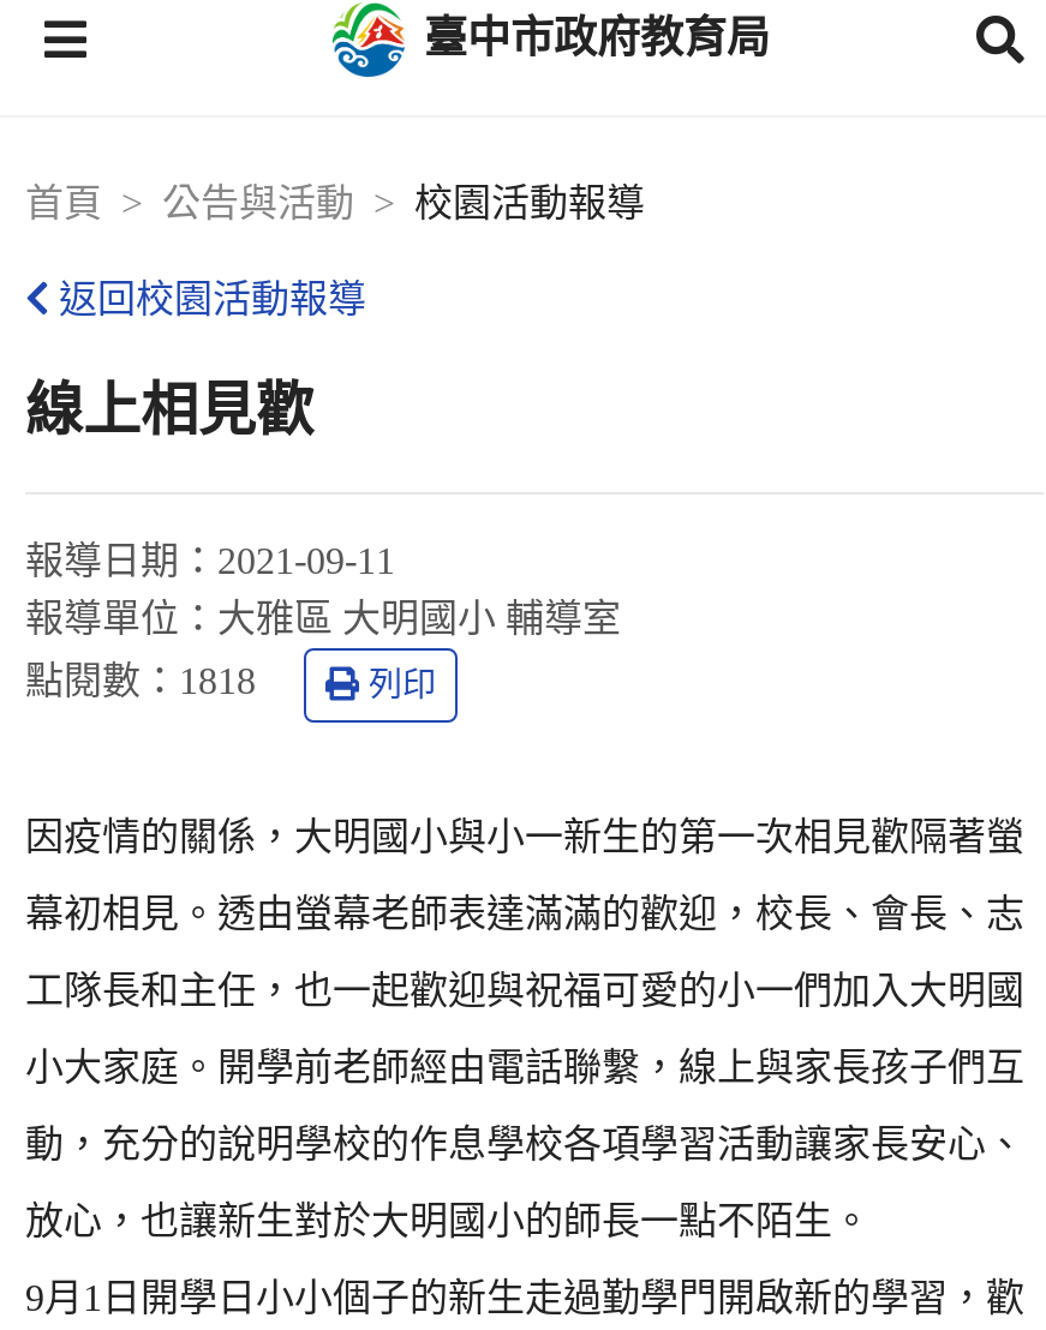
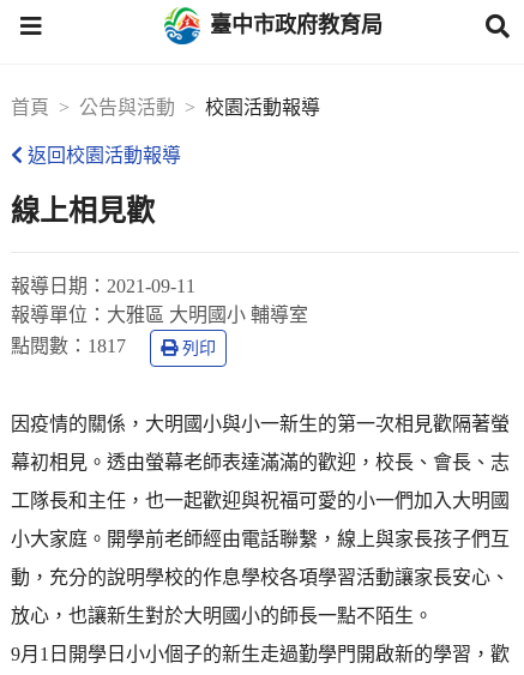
[25,661,256,701] 點閱數：1818 -> [11,336,126,356] 點閱數：1817

